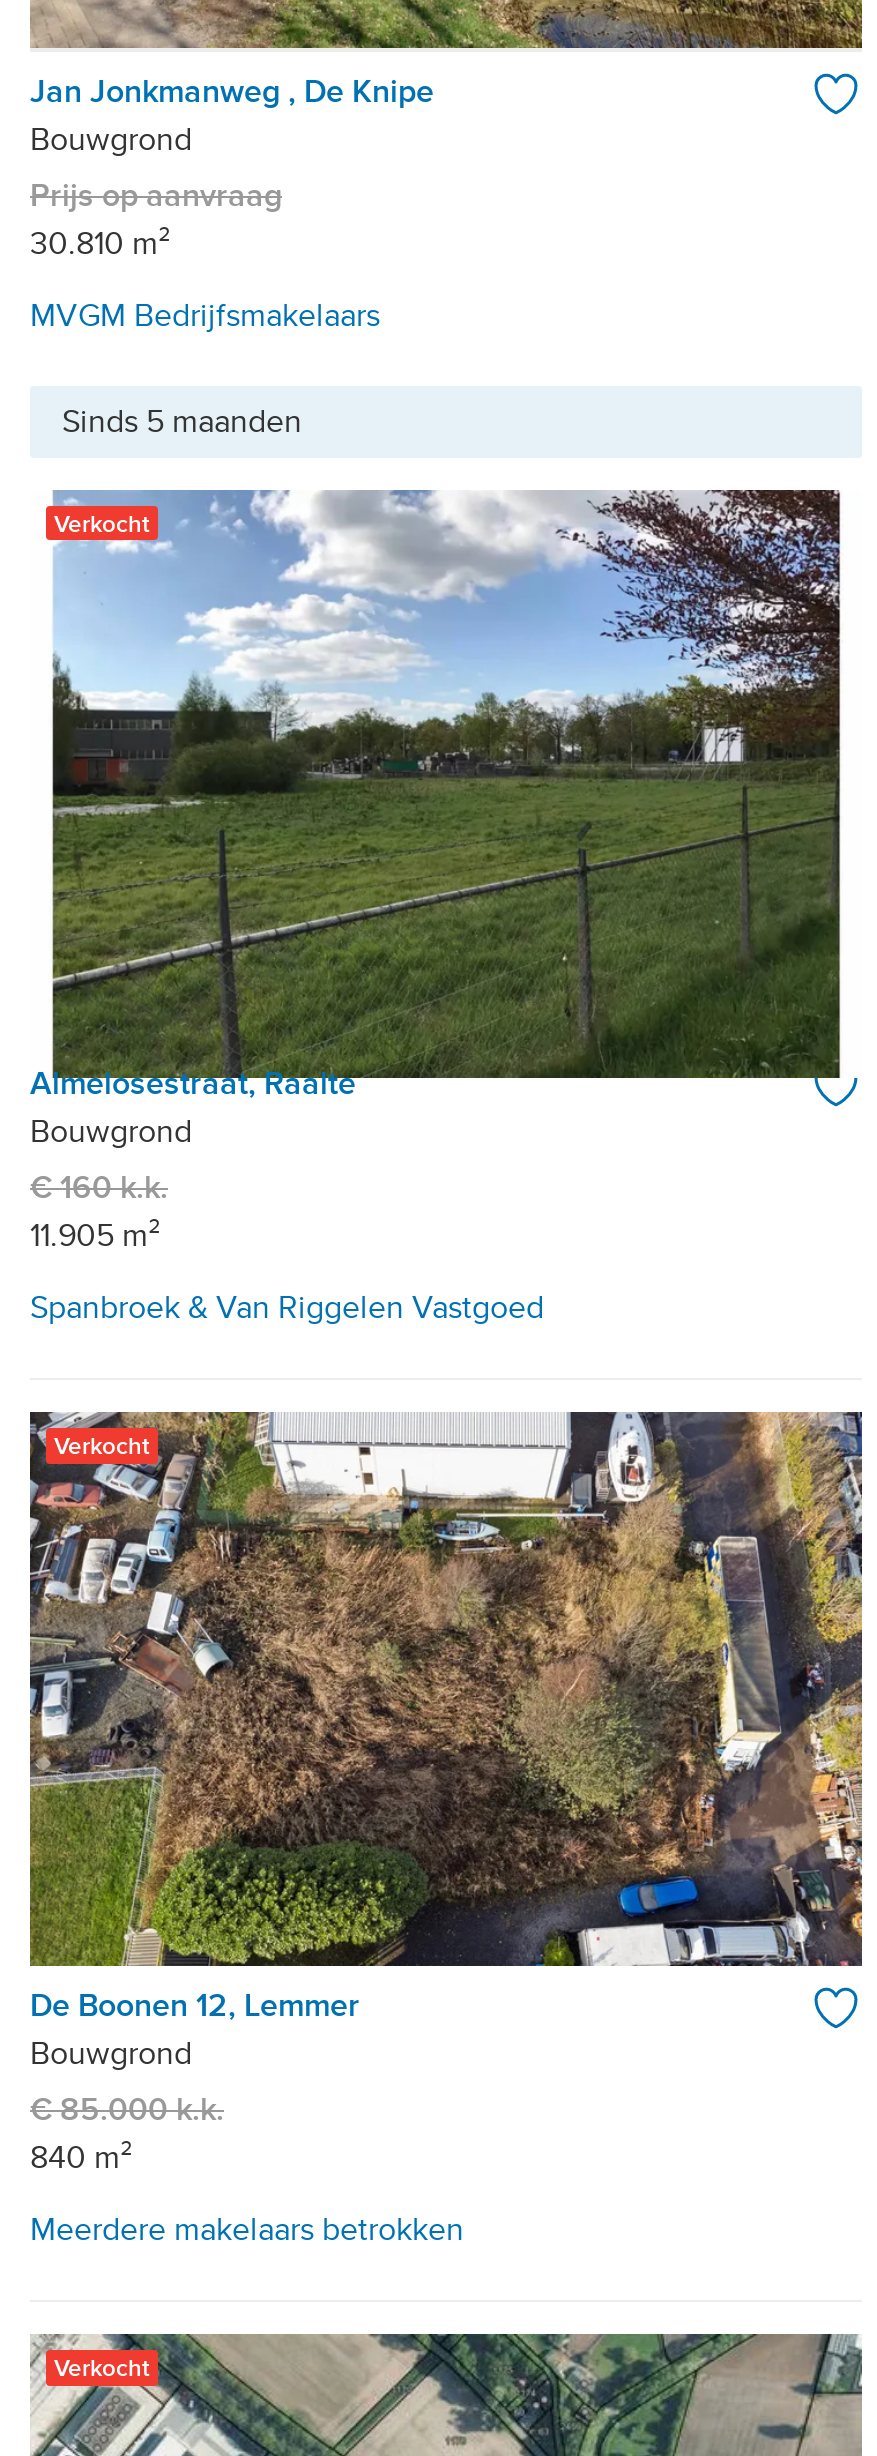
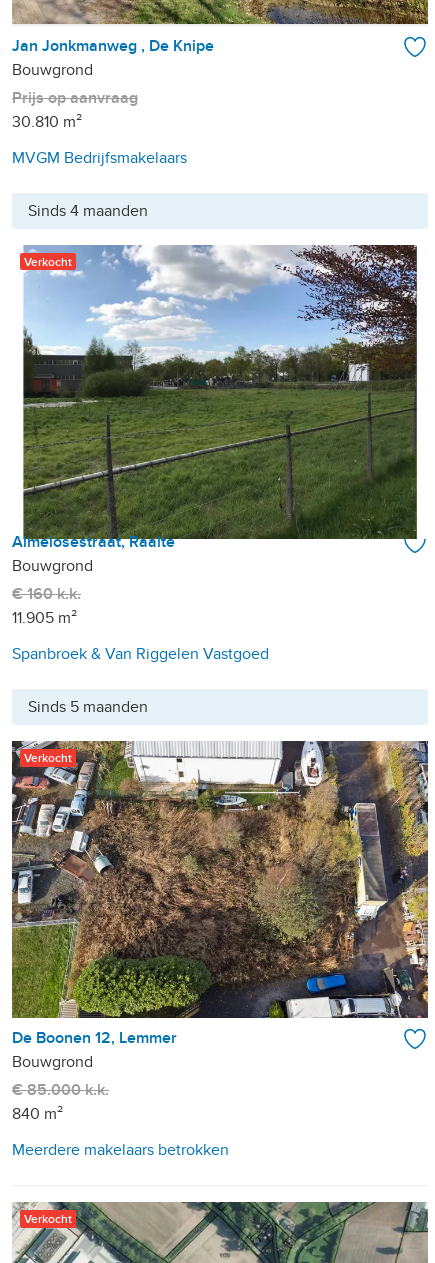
none -> [28,201,148,221] Sinds 4 maanden
moved [62,401,302,441] -> [28,697,148,717]: Sinds 5 maanden

